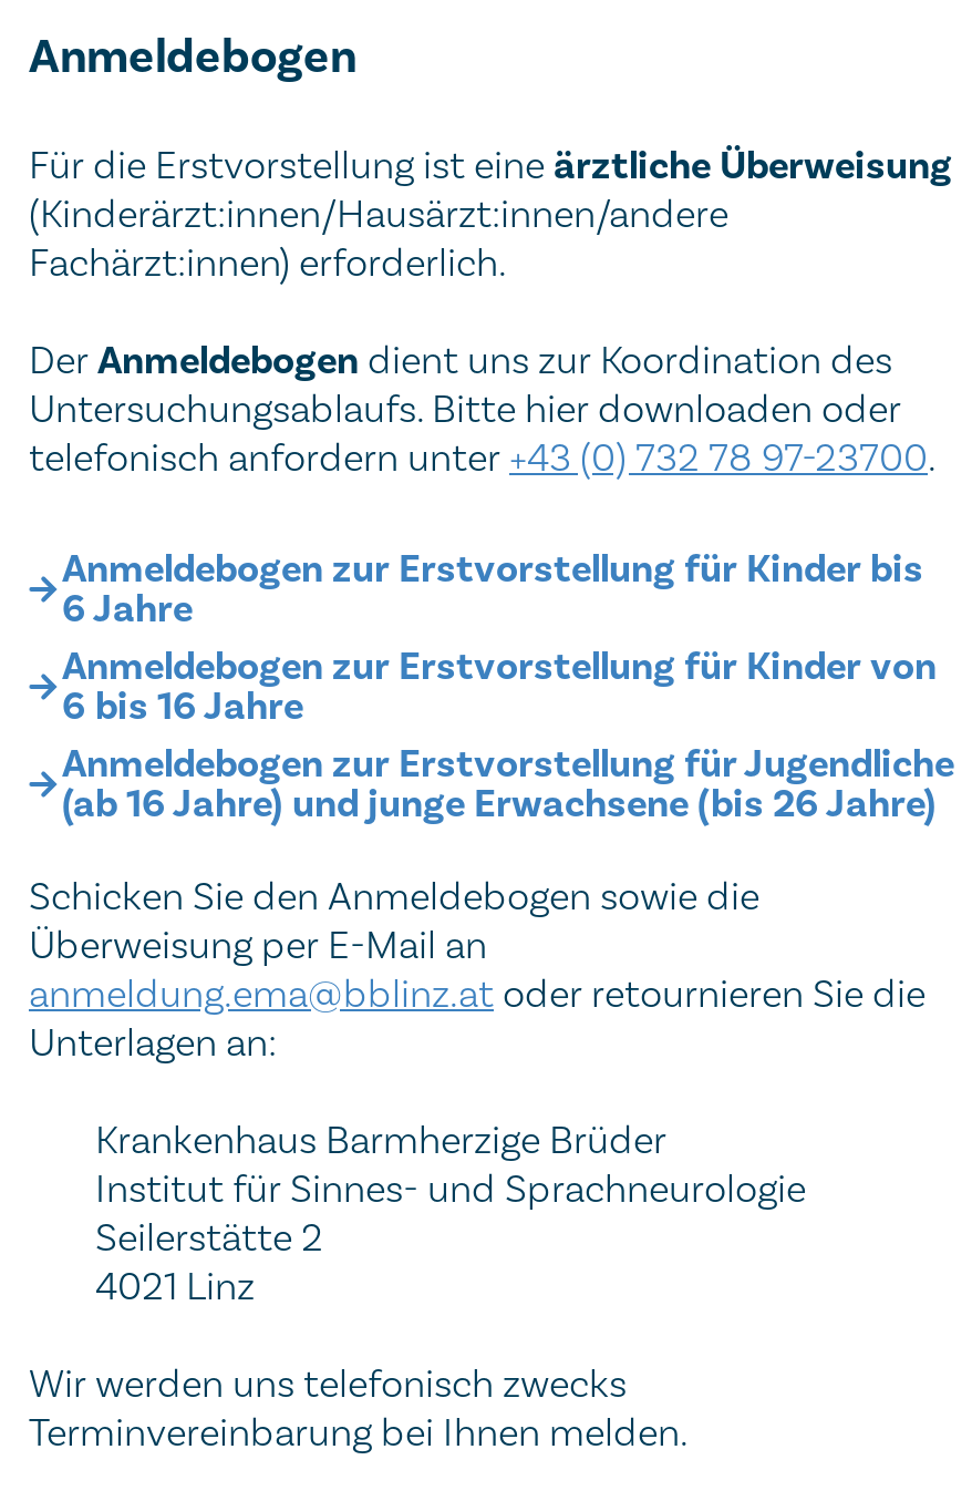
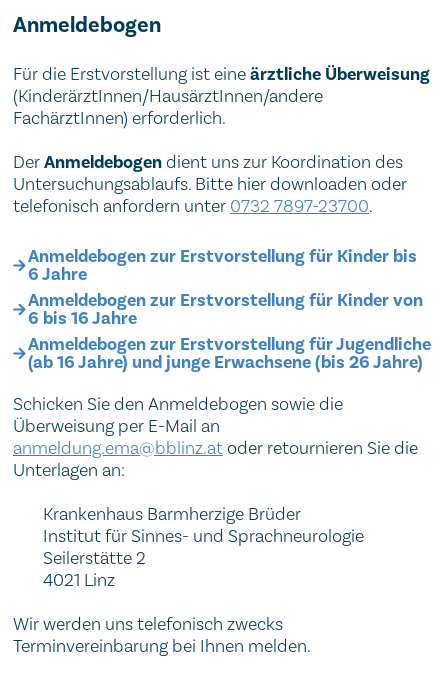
[29,190,728,286] (Kinderärzt:innen/Hausärzt:innen/andere | Fachärzt:innen) erforderlich. -> [13,85,323,128] (KinderärztInnen/HausärztInnen/andere | FachärztInnen) erforderlich.
[29,434,937,481] telefonisch anfordern unter +43 (0) 732 78 97-23700. -> [13,195,373,216] telefonisch anfordern unter 0732 7897-23700.

